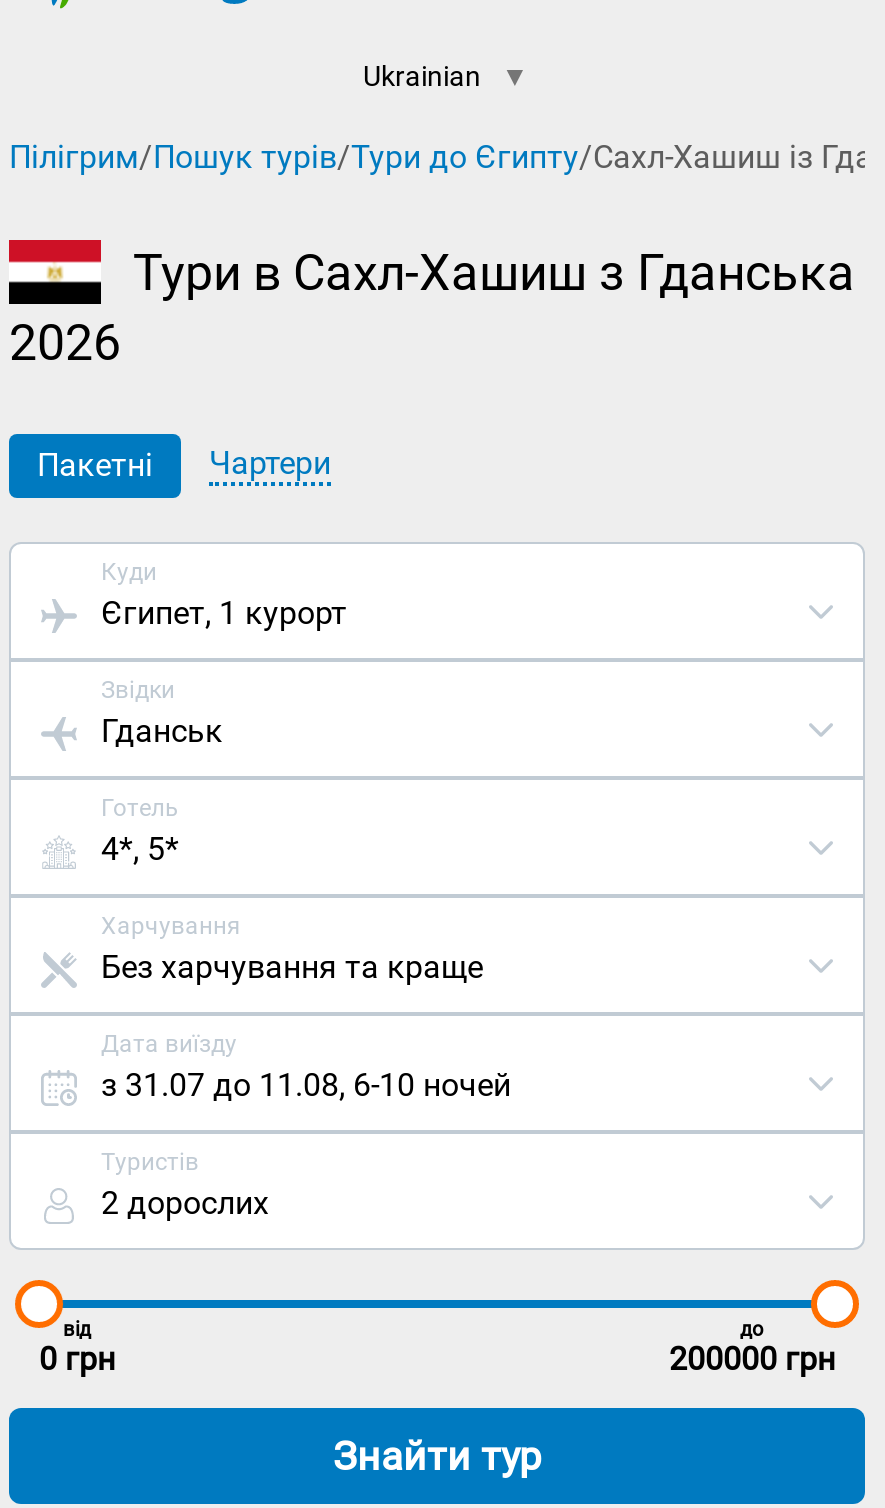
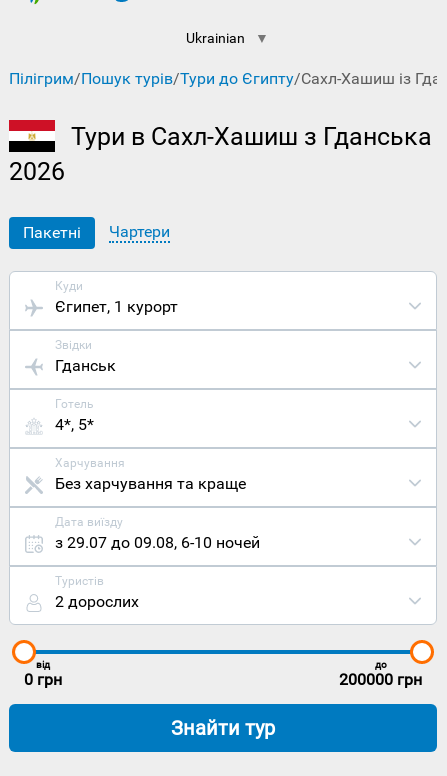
[101,1066,511,1104] з 31.07 до 11.08, 6-10 ночей -> [55,533,260,552] з 29.07 до 09.08, 6-10 ночей

